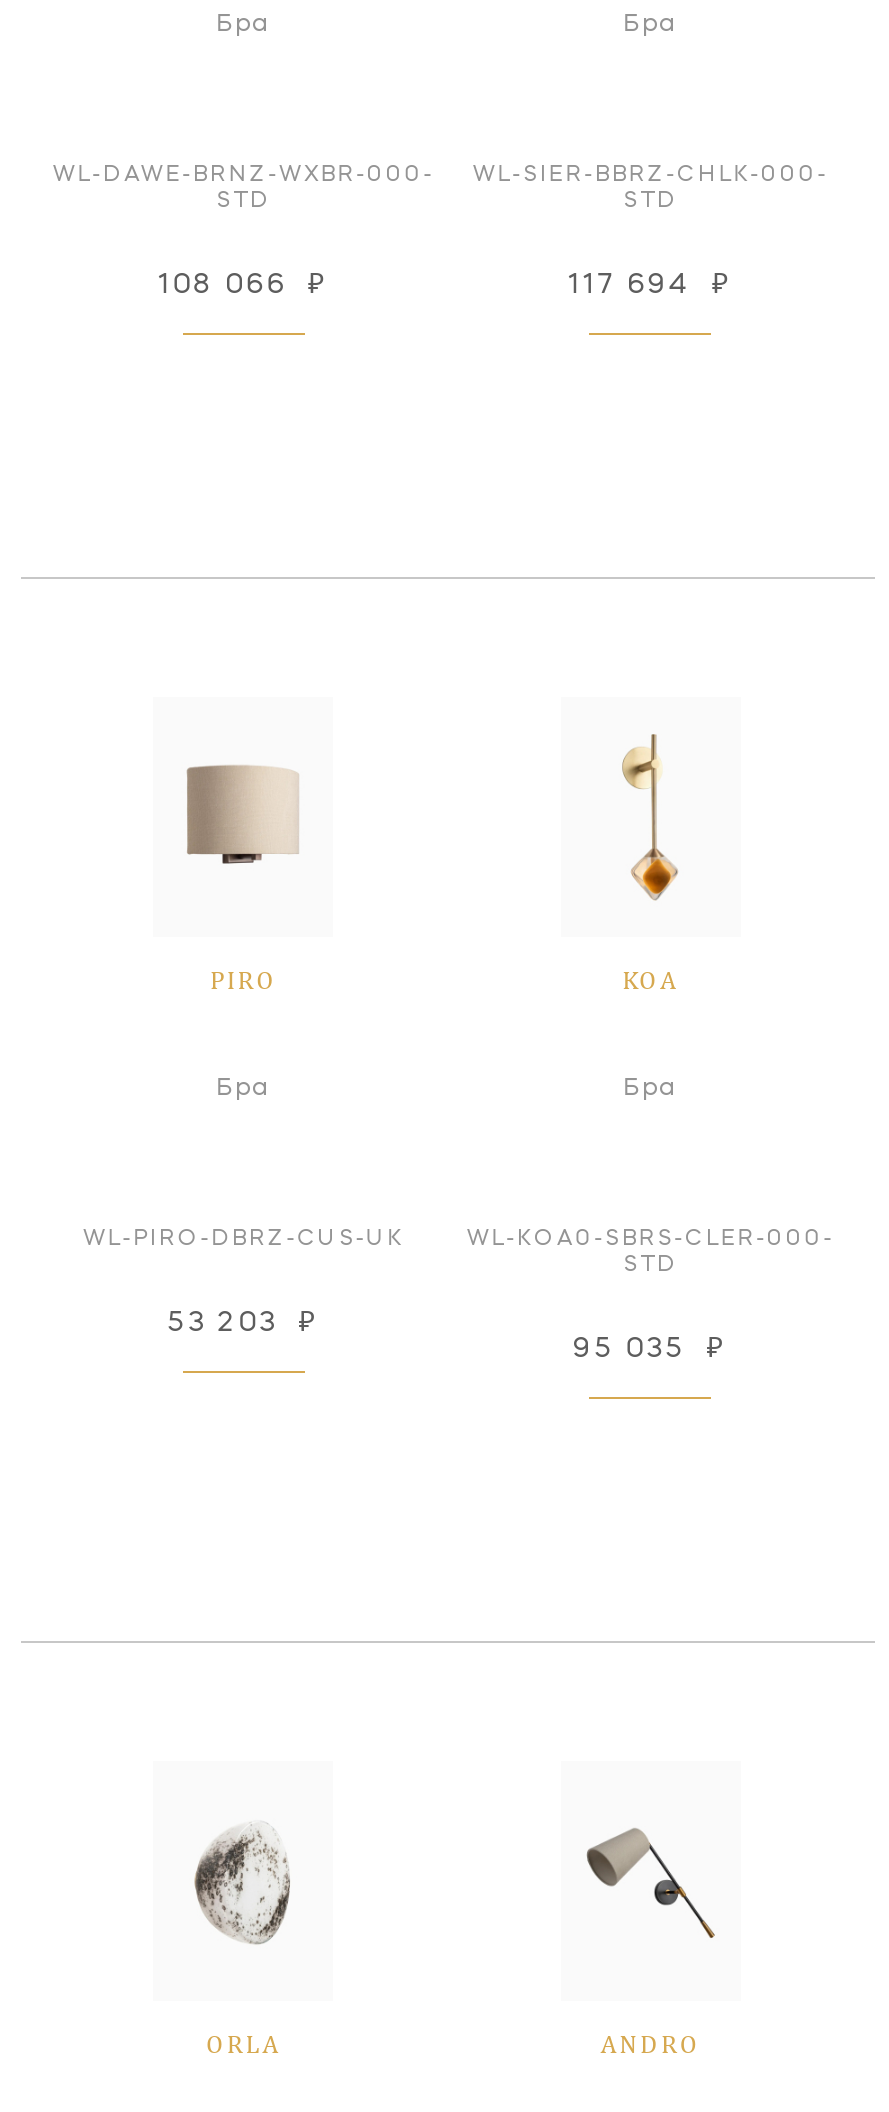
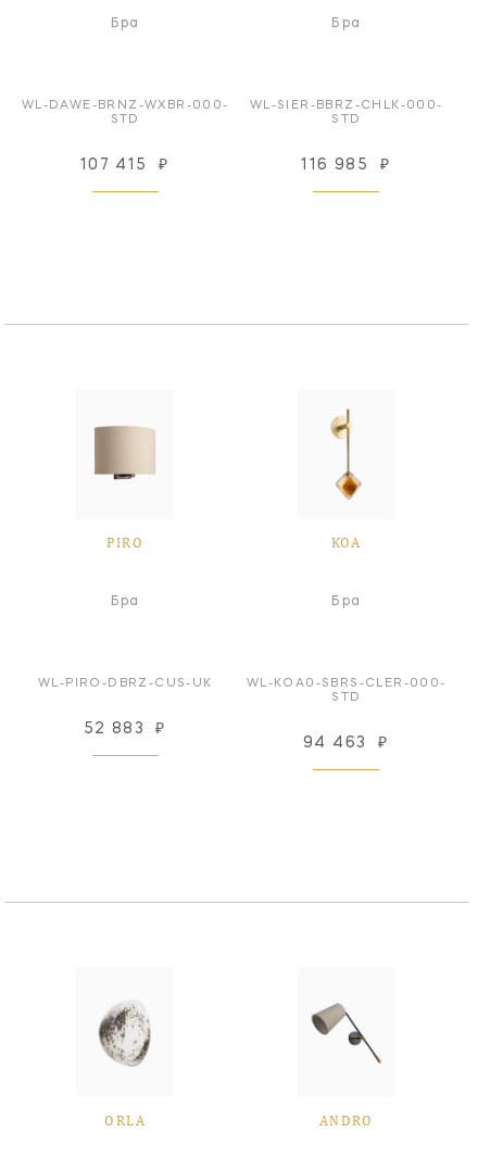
[158,271,327,299] 108 066 ₽ -> [80,158,169,173] 107 415 ₽
[568,271,731,299] 117 694 ₽ -> [301,158,390,173] 116 985 ₽
[167,1309,318,1337] 53 203 ₽ -> [83,721,166,737] 52 883 ₽
[573,1335,726,1363] 95 035 ₽ -> [303,735,388,751] 94 463 ₽

